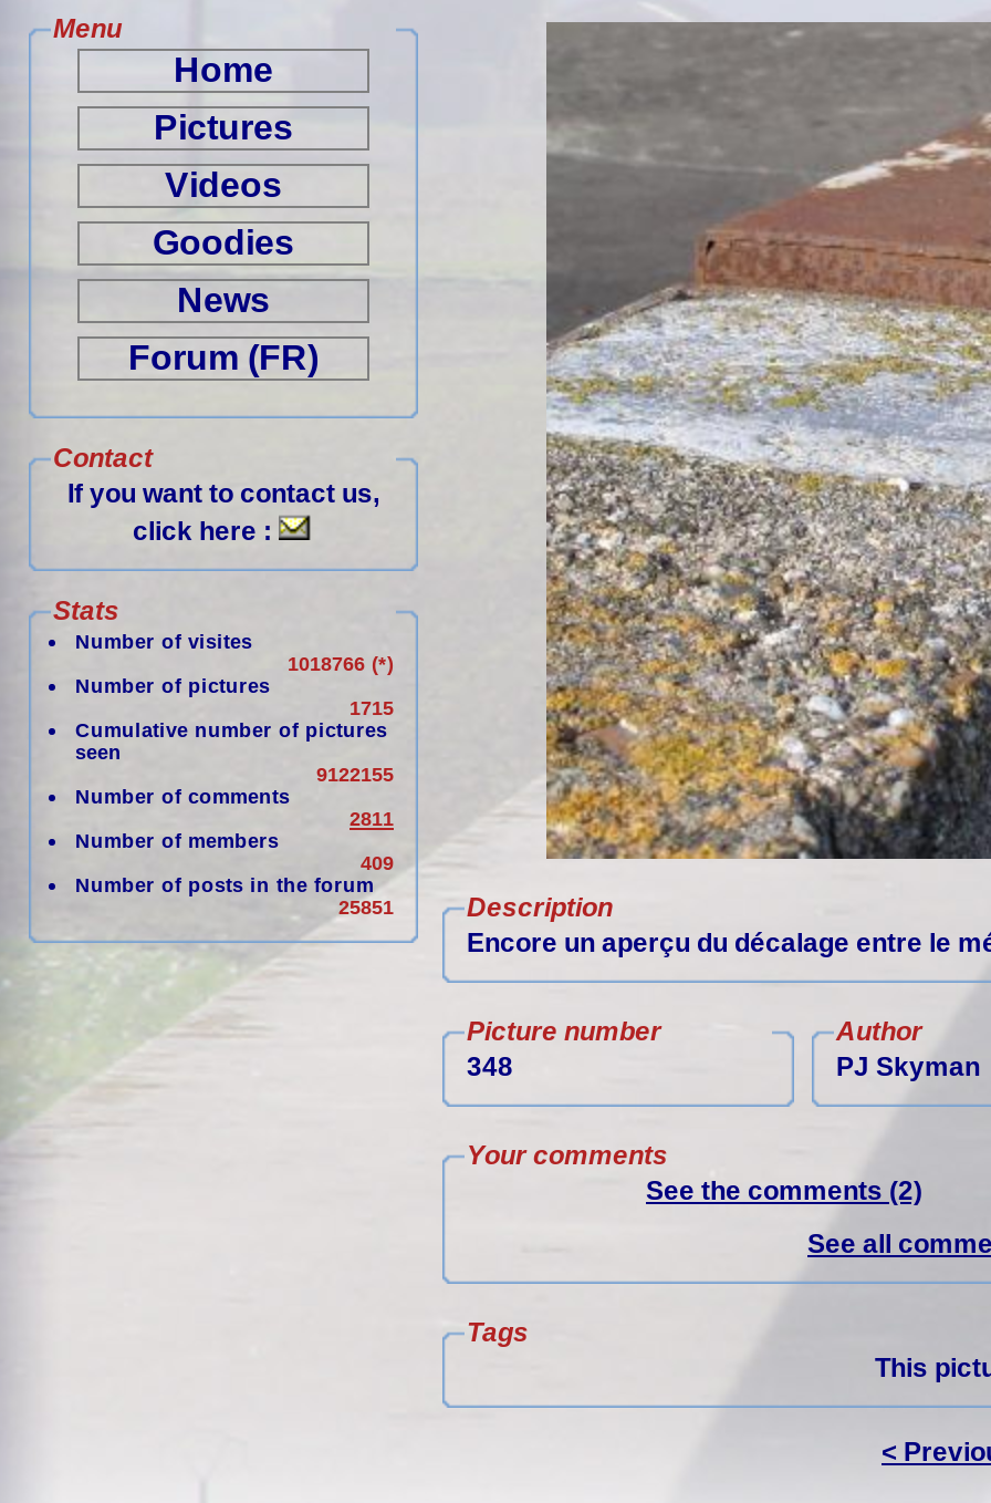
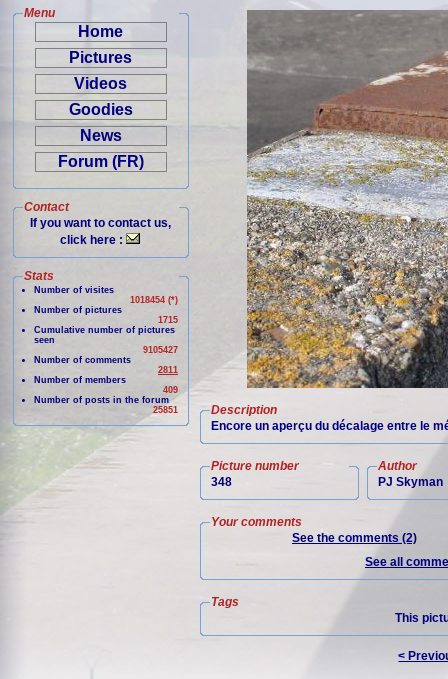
[288,653,394,675] 1018766 (*) -> [130,295,178,305] 1018454 (*)
[316,764,394,786] 9122155 -> [143,345,178,355] 9105427

